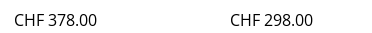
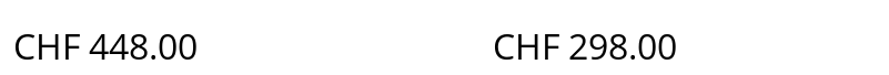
[14,9,97,31] CHF 378.00 -> [13,22,198,71] CHF 448.00

